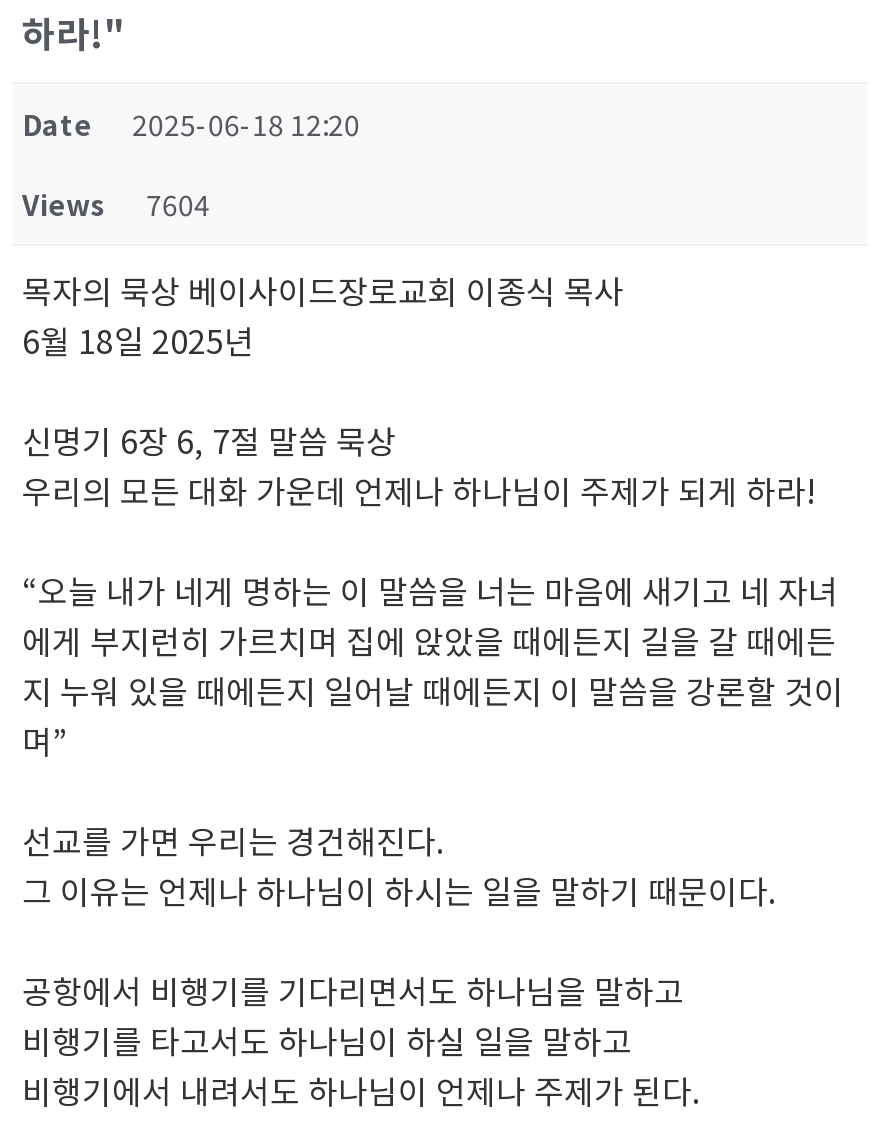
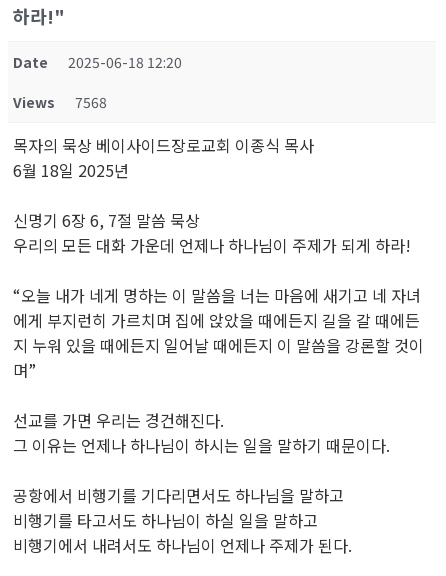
[22,183,210,223] Views 7604 -> [13,92,107,112] Views 7568

